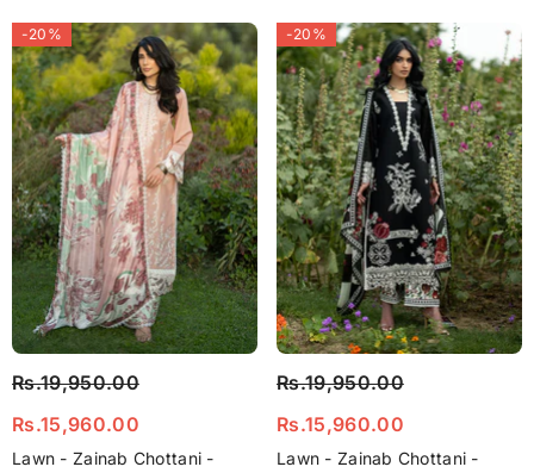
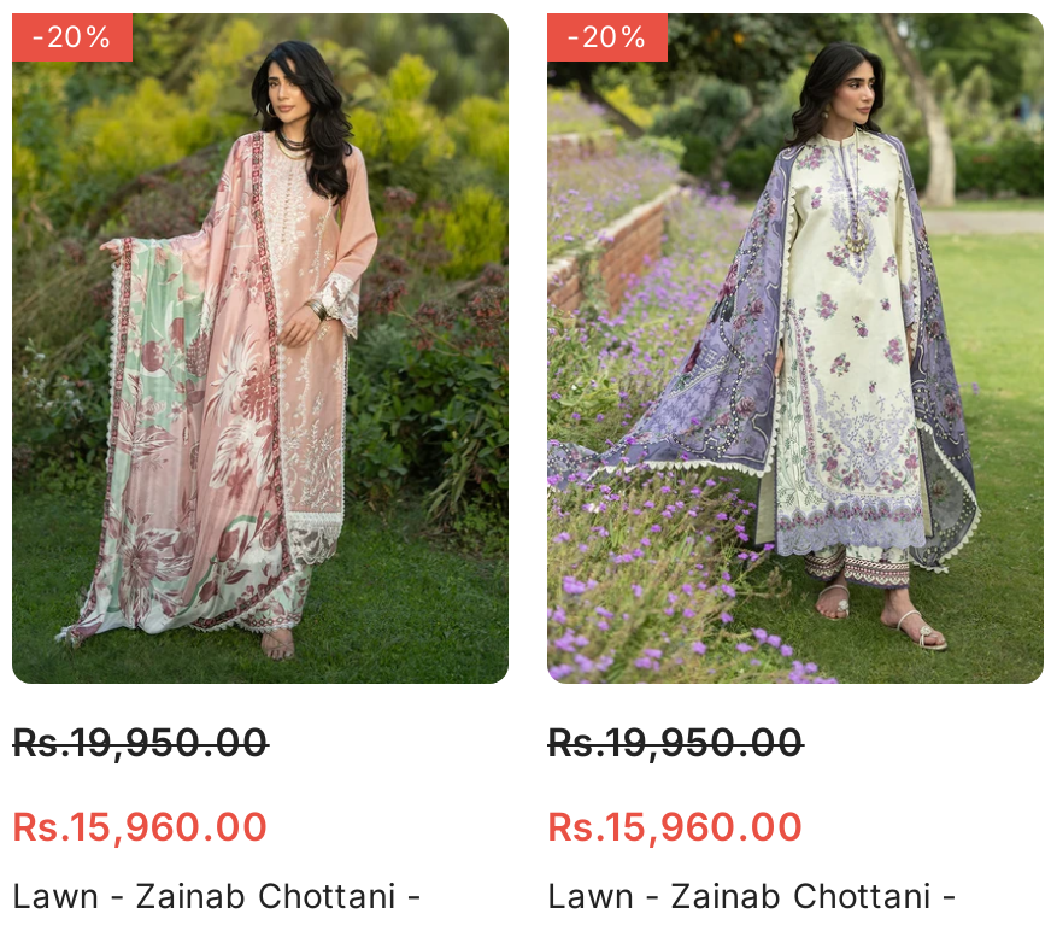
[275,21,523,355] [image] -> [545,11,1046,686] [image]

